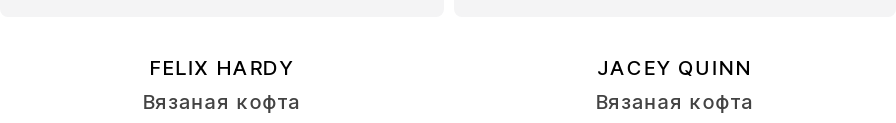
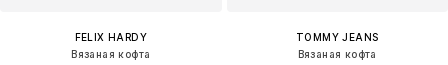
[597,56,752,80] JACEY QUINN -> [296,31,378,43] TOMMY JEANS

